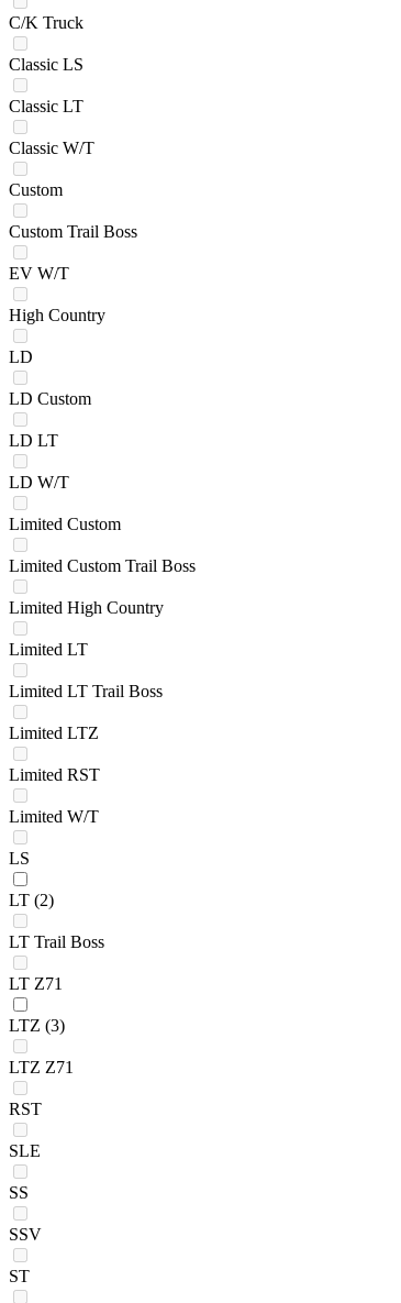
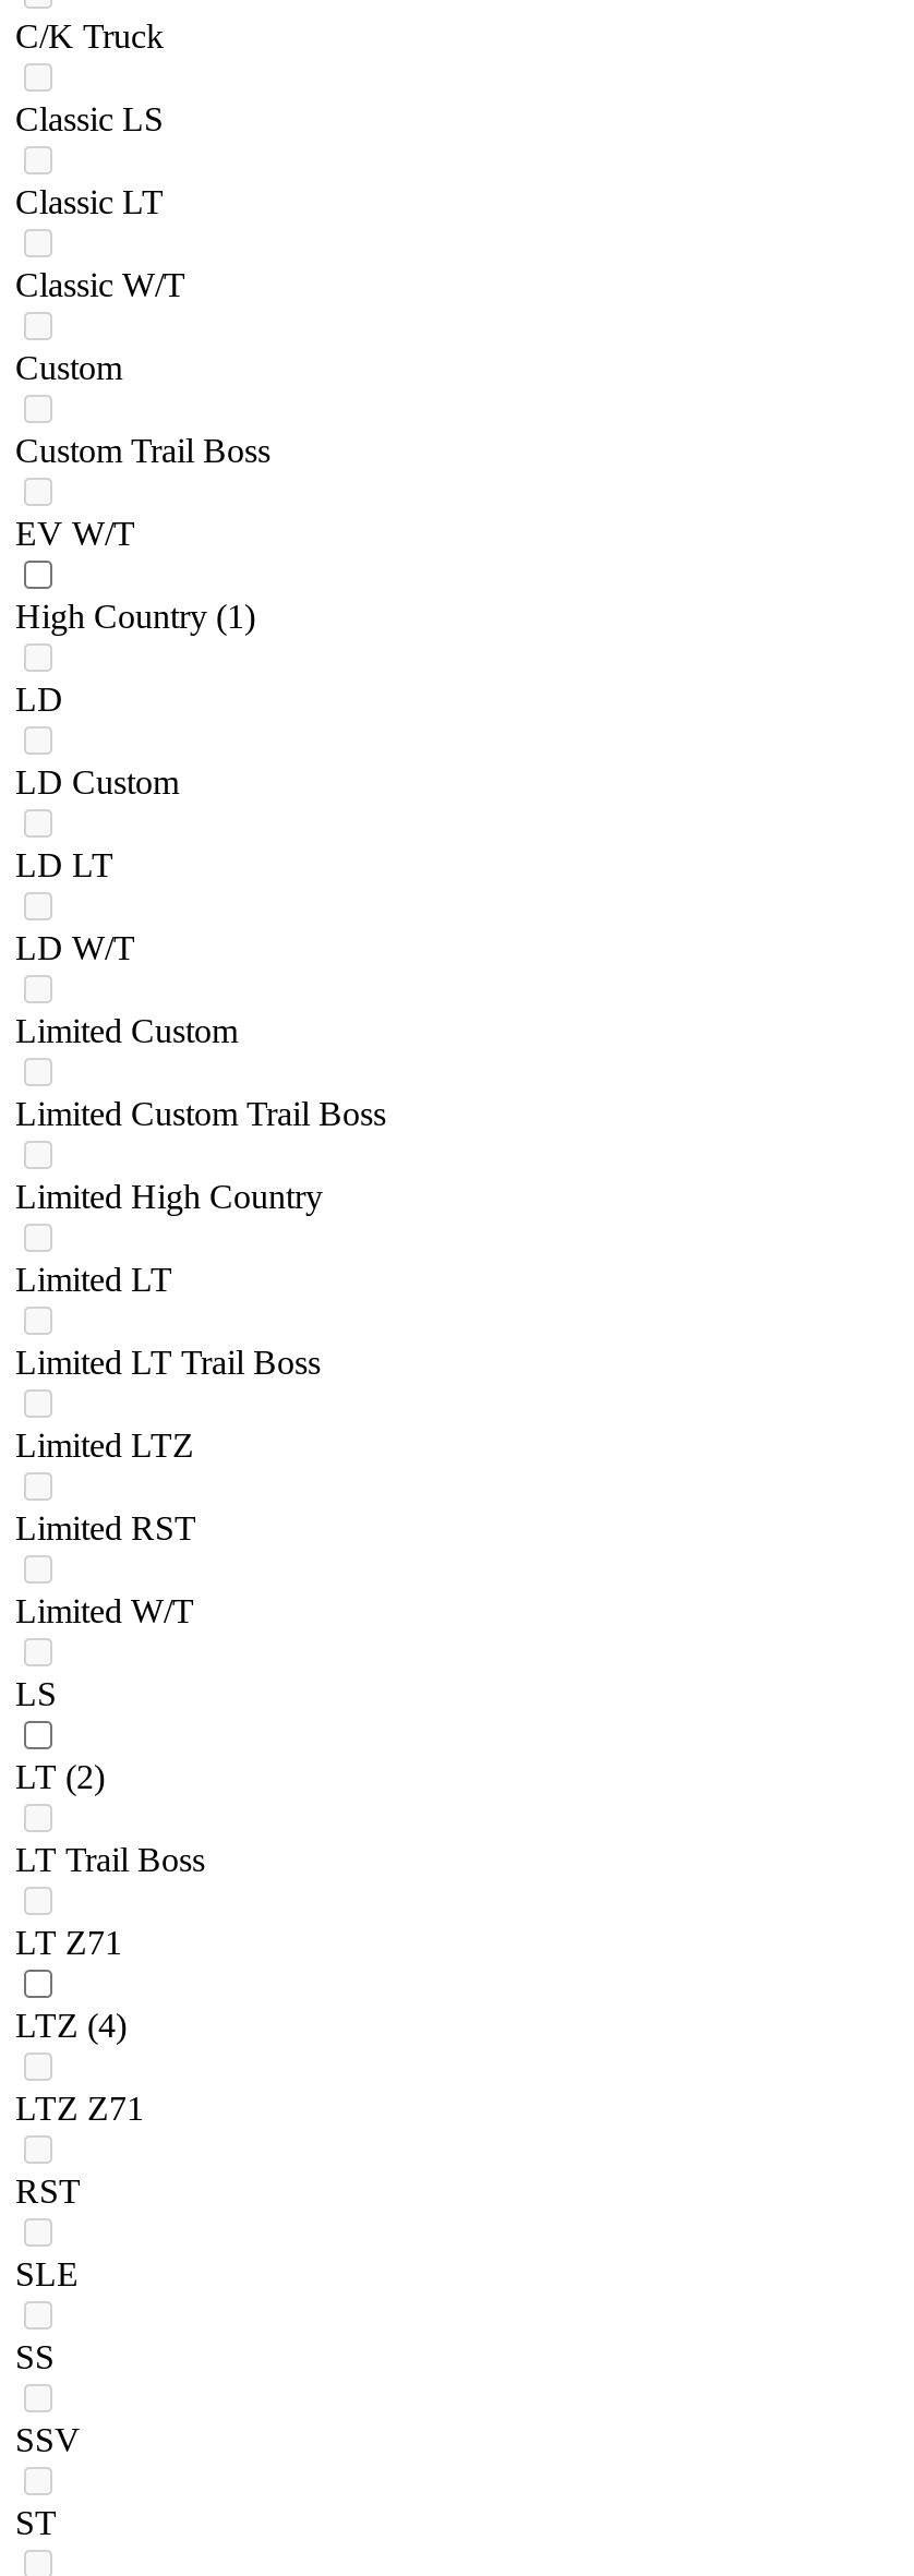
[9,306,105,325] High Country -> [15,599,255,636] High Country (1)
[9,1016,65,1035] LTZ (3) -> [15,2008,127,2045] LTZ (4)

